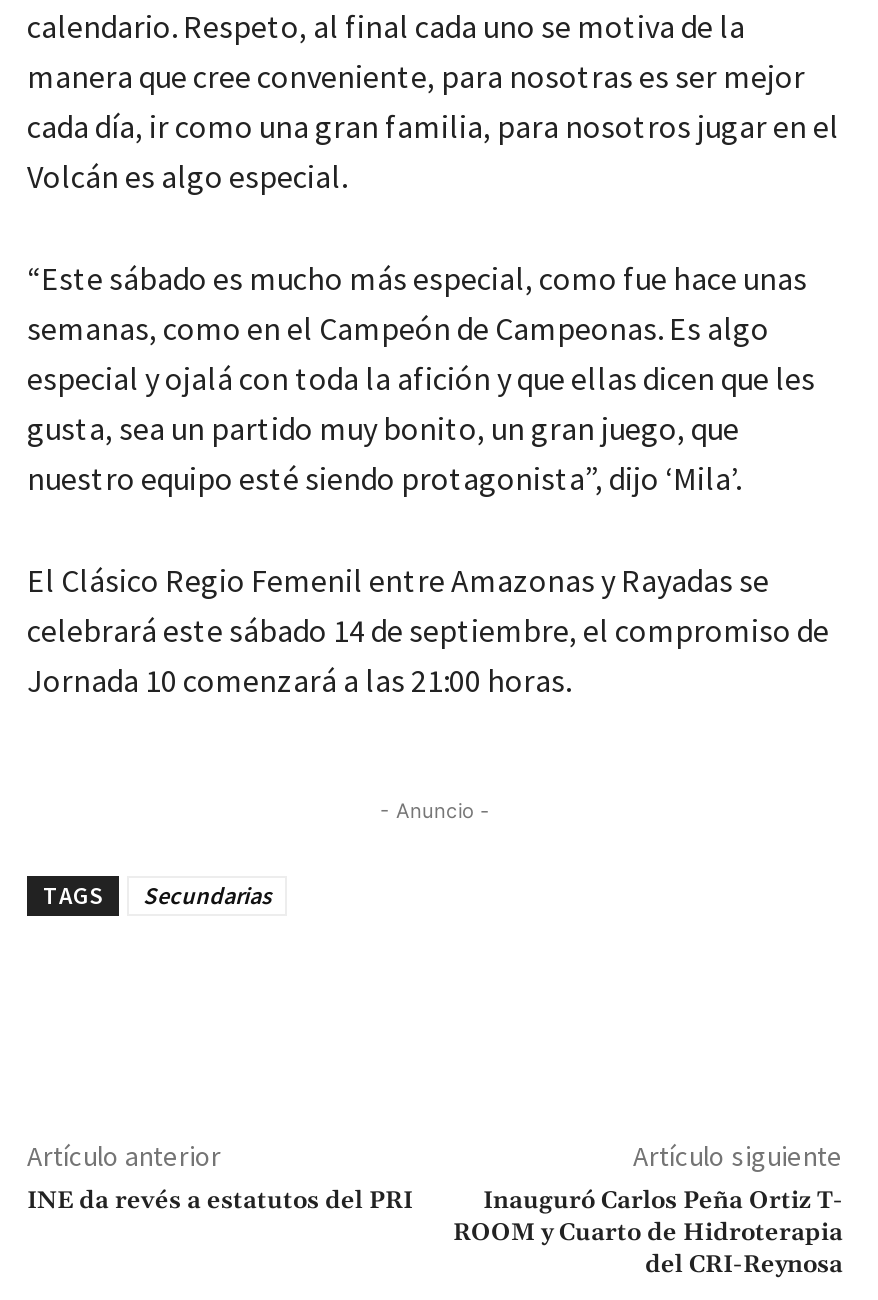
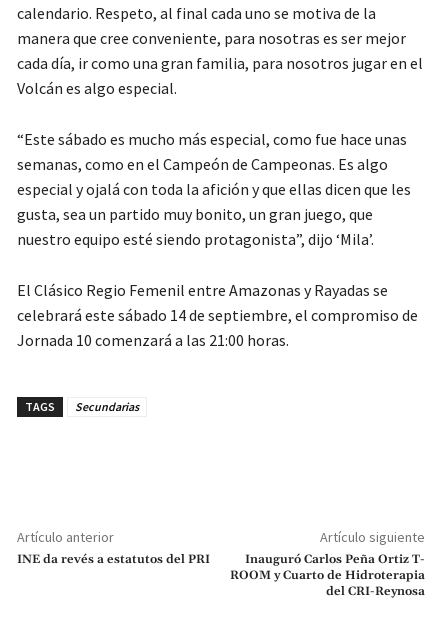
[380,798,490,822] - Anuncio - -> none

